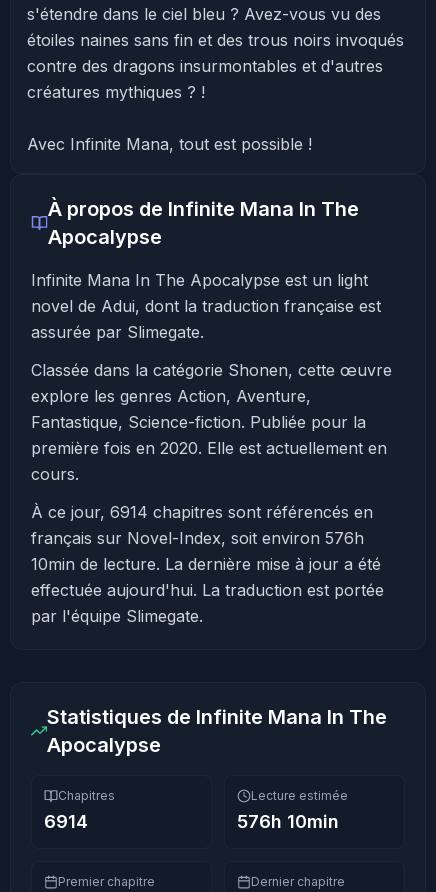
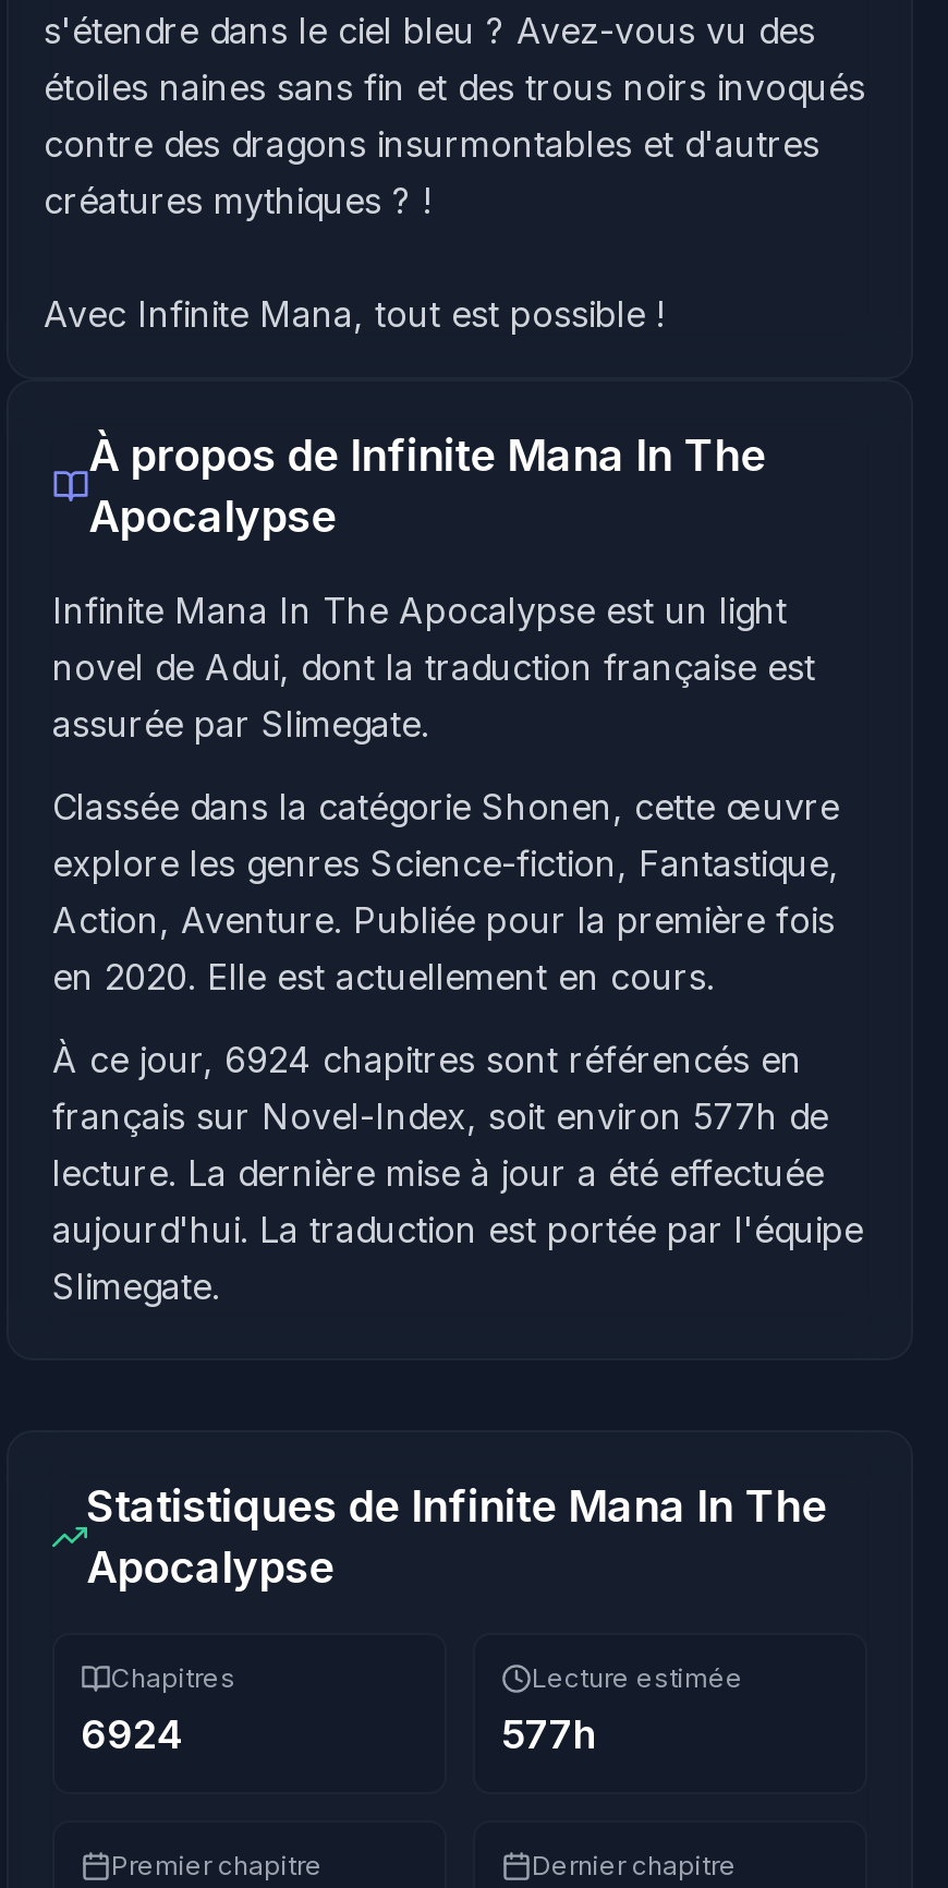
[31,386,387,484] explore les genres Action, Aventure, | Fantastique, Science-fiction. Publiée pour la | première fois en 2020. Elle est actuellement en | cours. -> [52,842,839,999] explore les genres Science-fiction, Fantastique, | Action, Aventure. Publiée pour la première fois | en 2020. Elle est actuellement en cours.
[31,502,384,626] À ce jour, 6914 chapitres sont référencés en | français sur Novel-Index, soit environ 576h | 10min de lecture. La dernière mise à jour a été | effectuée aujourd'hui. La traduction est portée | par l'équipe Slimegate. -> [52,1038,863,1308] À ce jour, 6924 chapitres sont référencés en | français sur Novel-Index, soit environ 577h de | lecture. La dernière mise à jour a été effectuée | aujourd'hui. La traduction est portée par l'équipe | Slimegate.
[44,811,88,832] 6914 -> [81,1711,183,1757] 6924
[237,811,339,832] 576h 10min -> [501,1711,597,1757] 577h

